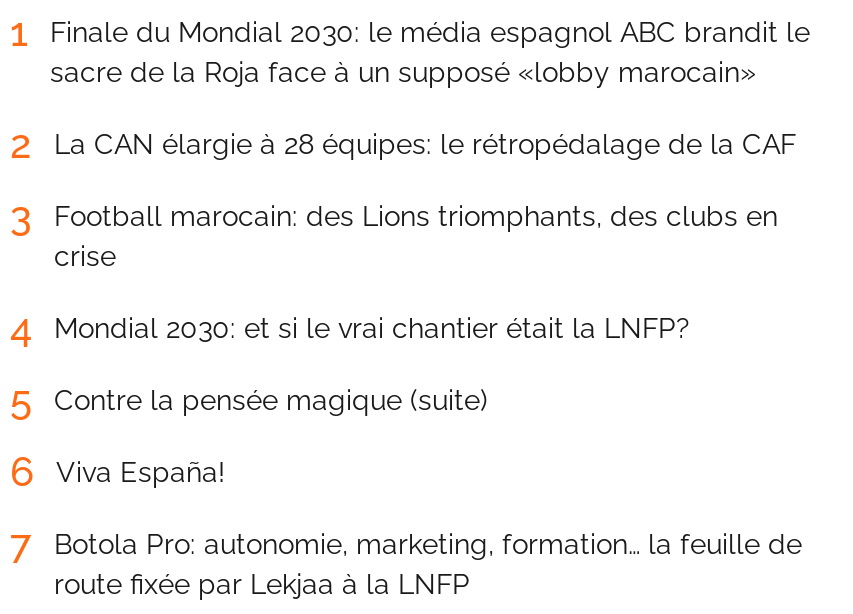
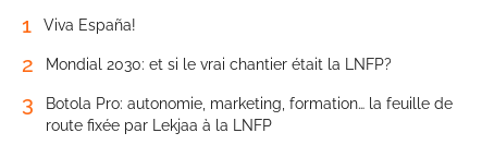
[10,17,810,497] Finale du Mondial 2030: le média espagnol ABC brandit le | sacre de la Roja face à un supposé «lobby marocain» | La CAN élargie à 28 équipes: le rétropédalage de la CAF | Football marocain: des Lions triomphants, des clubs en | crise | 4 | 5 | Contre la pensée magique (suite) | 6 -> none
moved [10,121,690,345] -> [22,52,392,117]: 2 | Mondial 2030: et si le vrai chantier était la LNFP? | 3
moved [56,457,226,489] -> [44,17,136,34]: Viva España!
[10,521,30,569] 7 -> none

